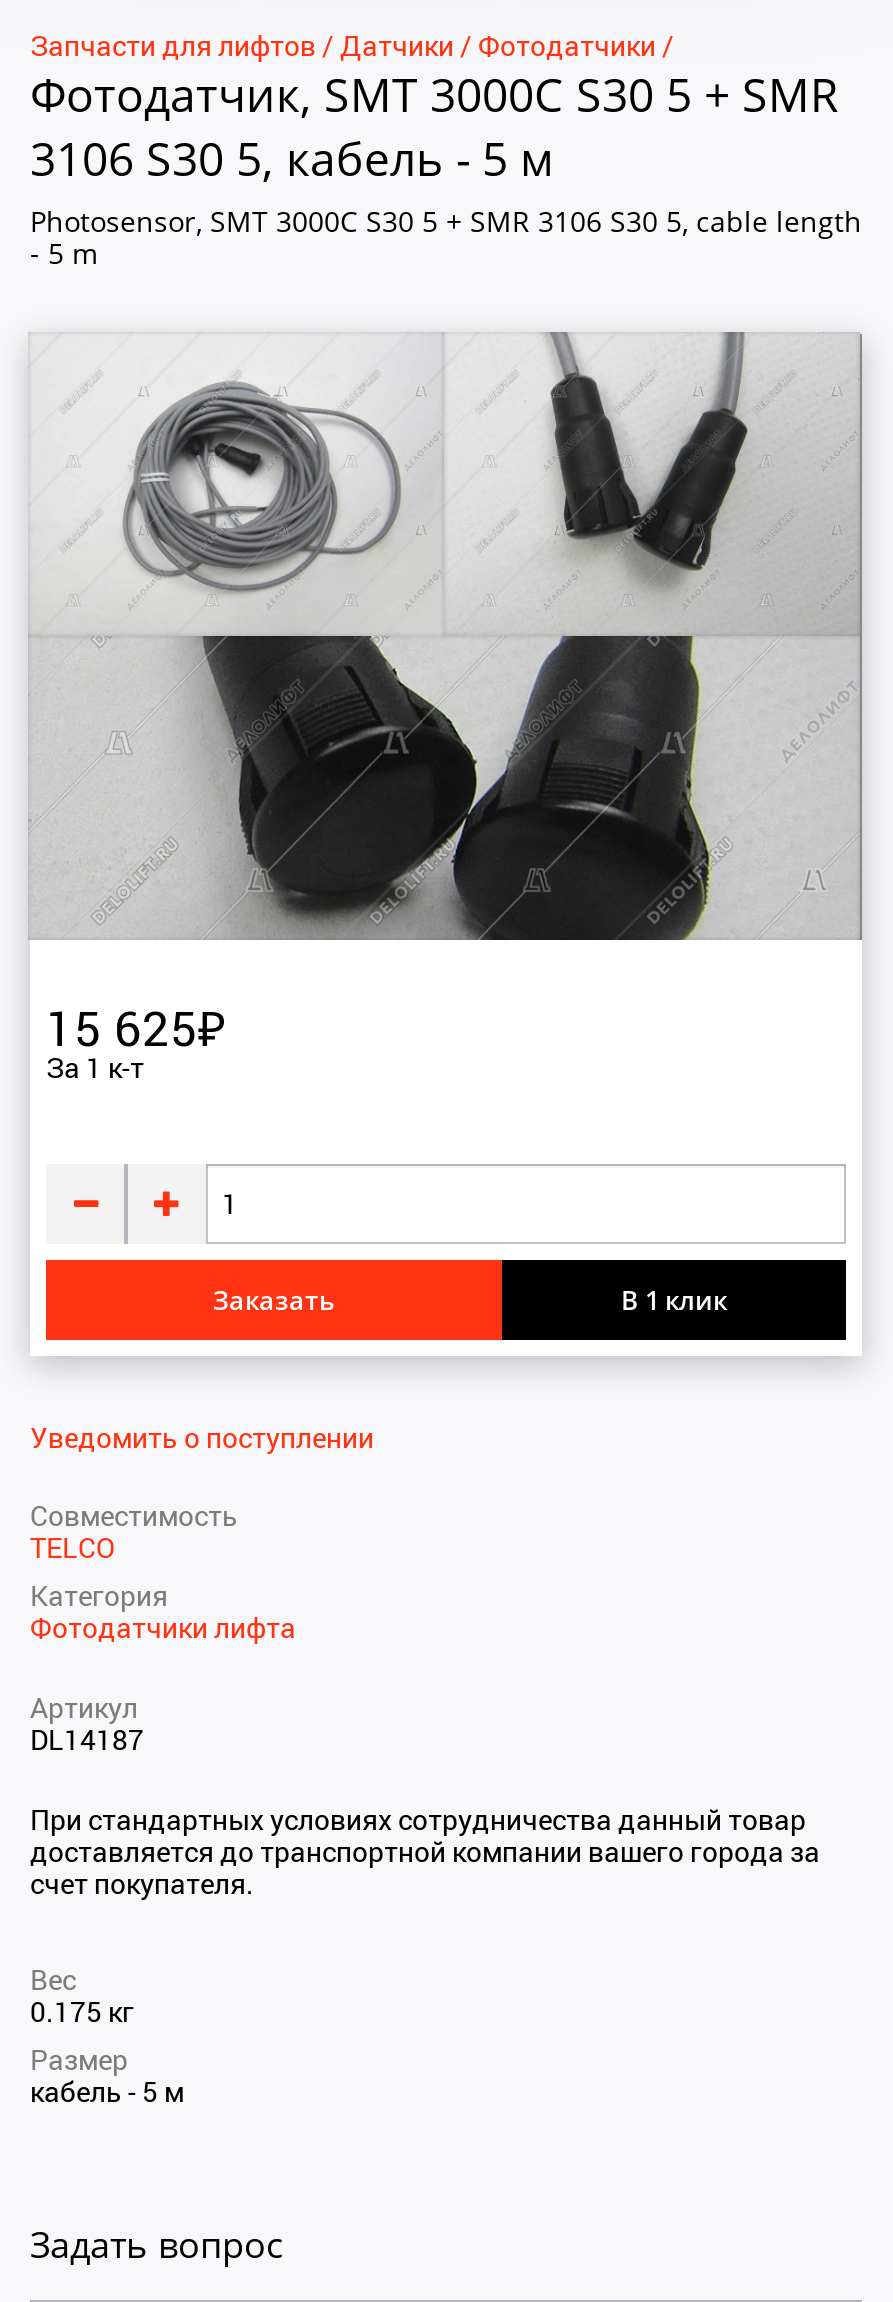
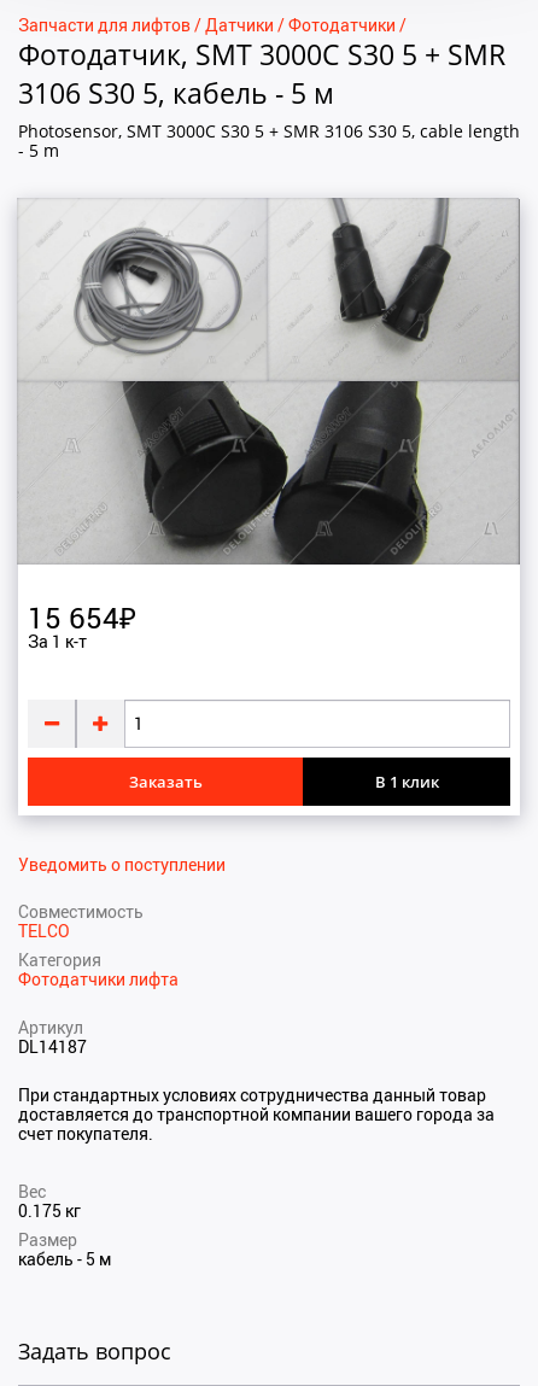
[46,996,226,1060] 15 625₽ -> [28,598,136,637] 15 654₽

